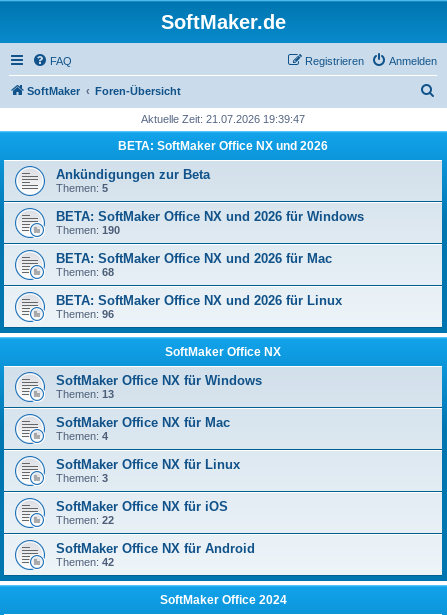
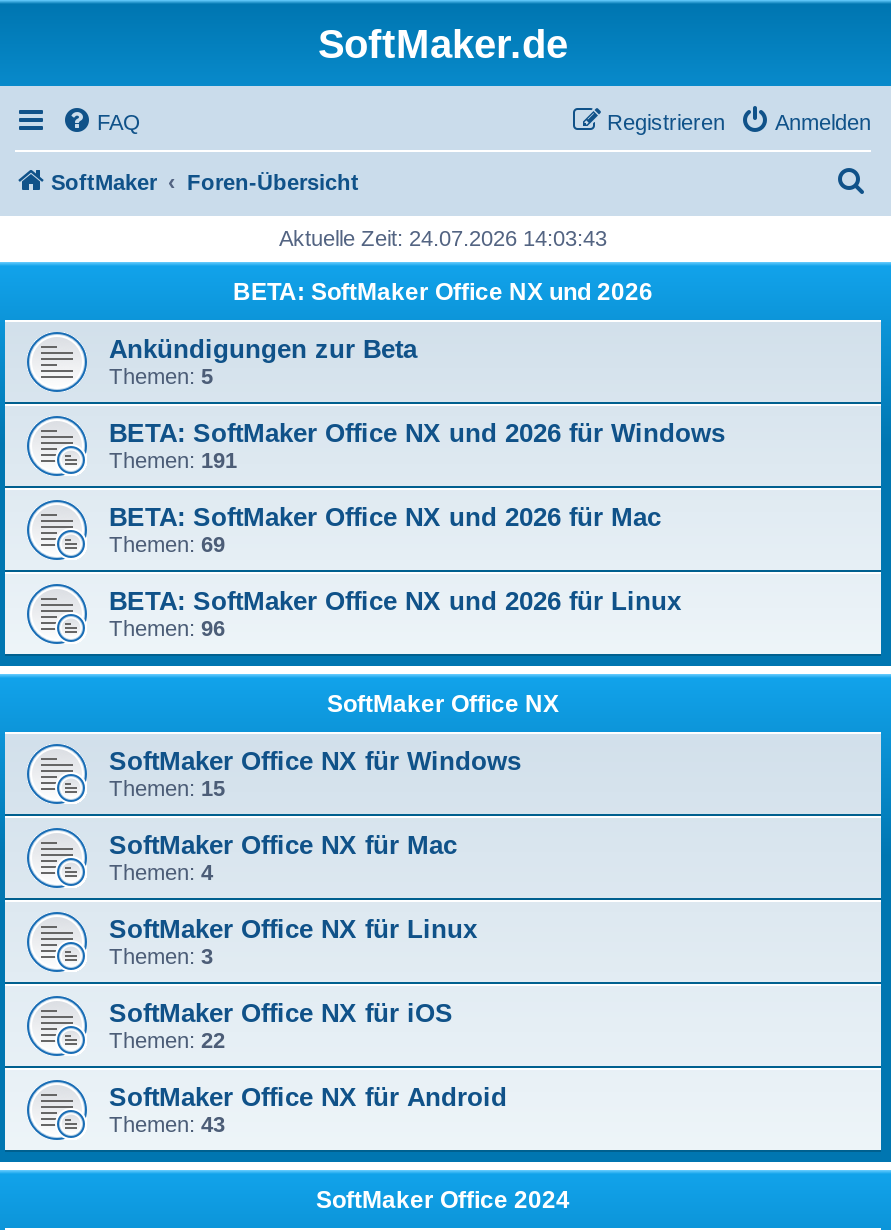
[141,113,305,125] Aktuelle Zeit: 21.07.2026 19:39:47 -> [279,226,607,250] Aktuelle Zeit: 24.07.2026 14:03:43
[56,224,120,236] Themen: 190 -> [109,448,237,472] Themen: 191
[56,266,114,278] Themen: 68 -> [109,532,225,556] Themen: 69
[56,388,114,400] Themen: 13 -> [109,776,225,800] Themen: 15
[56,556,114,568] Themen: 42 -> [109,1112,225,1136] Themen: 43

